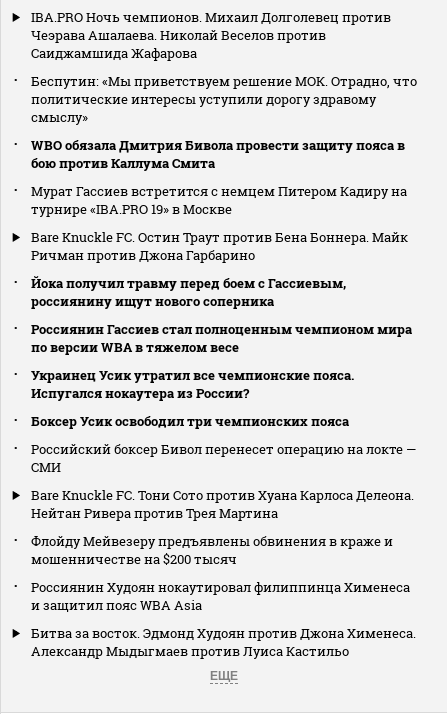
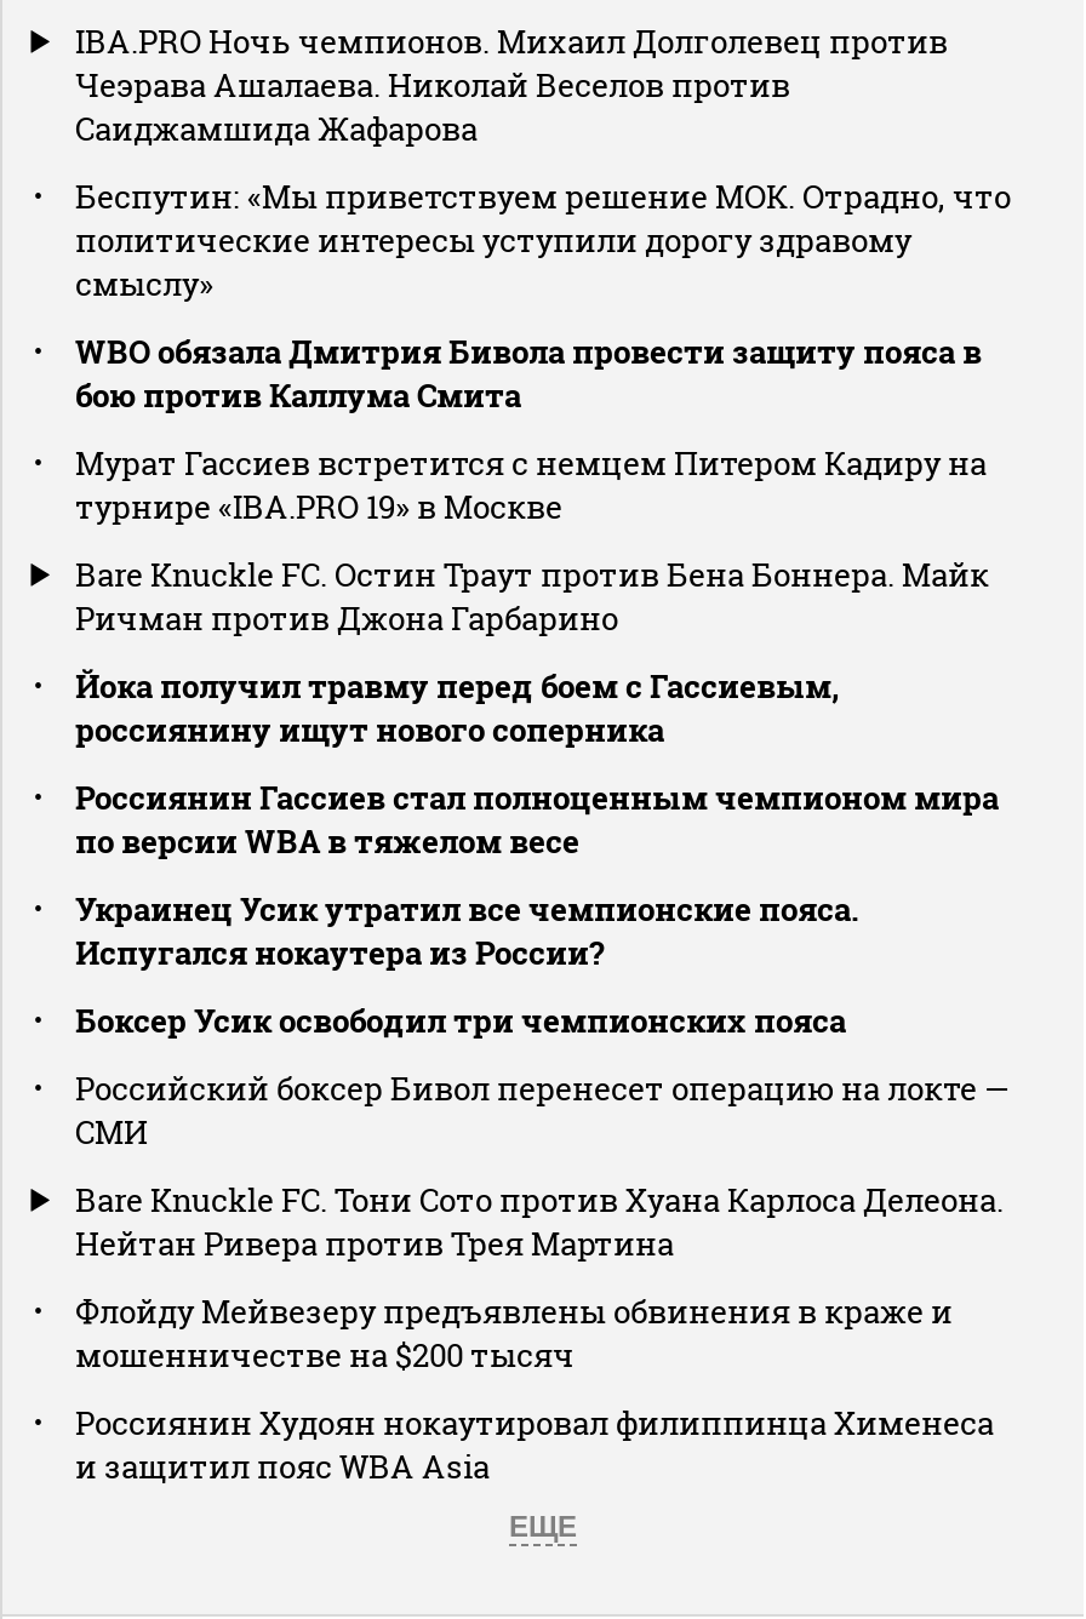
[31,624,416,660] Битва за восток. Эдмонд Худоян против Джона Хименеса. | Александр Мыдыгмаев против Луиса Кастильо -> none

